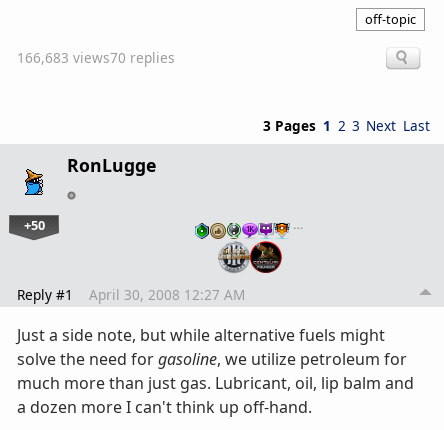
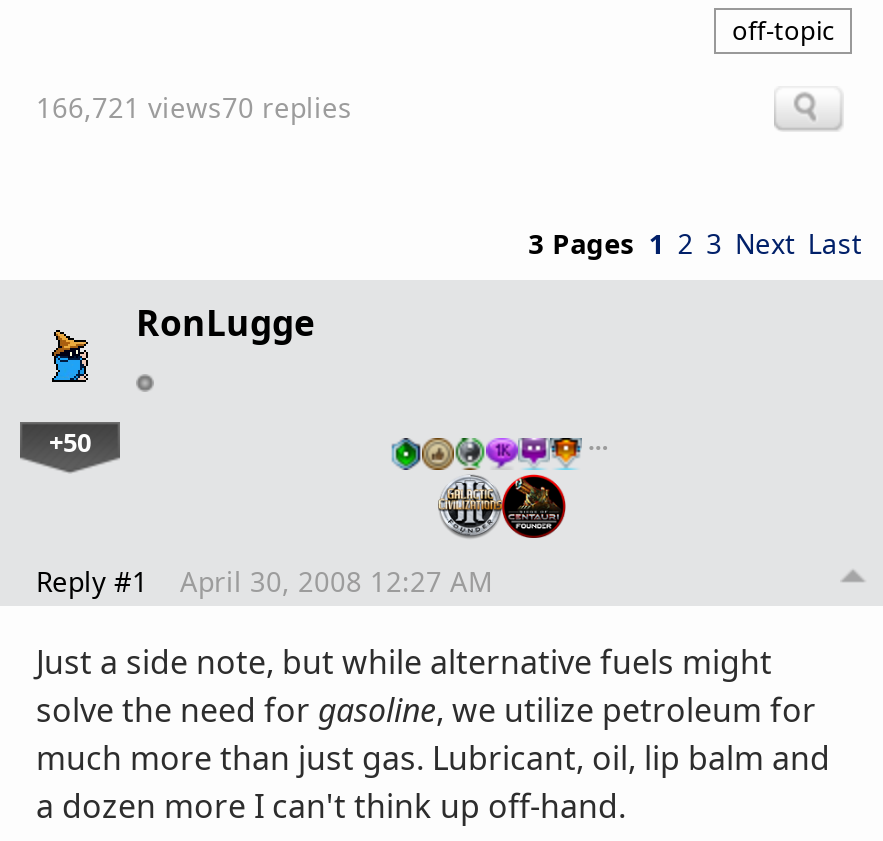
[17,48,175,67] 166,683 views70 replies -> [36,87,352,125] 166,721 views70 replies

